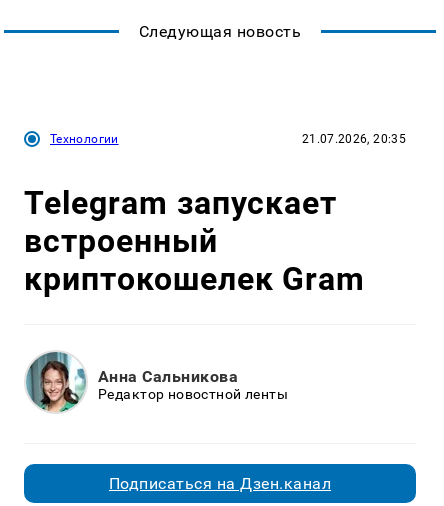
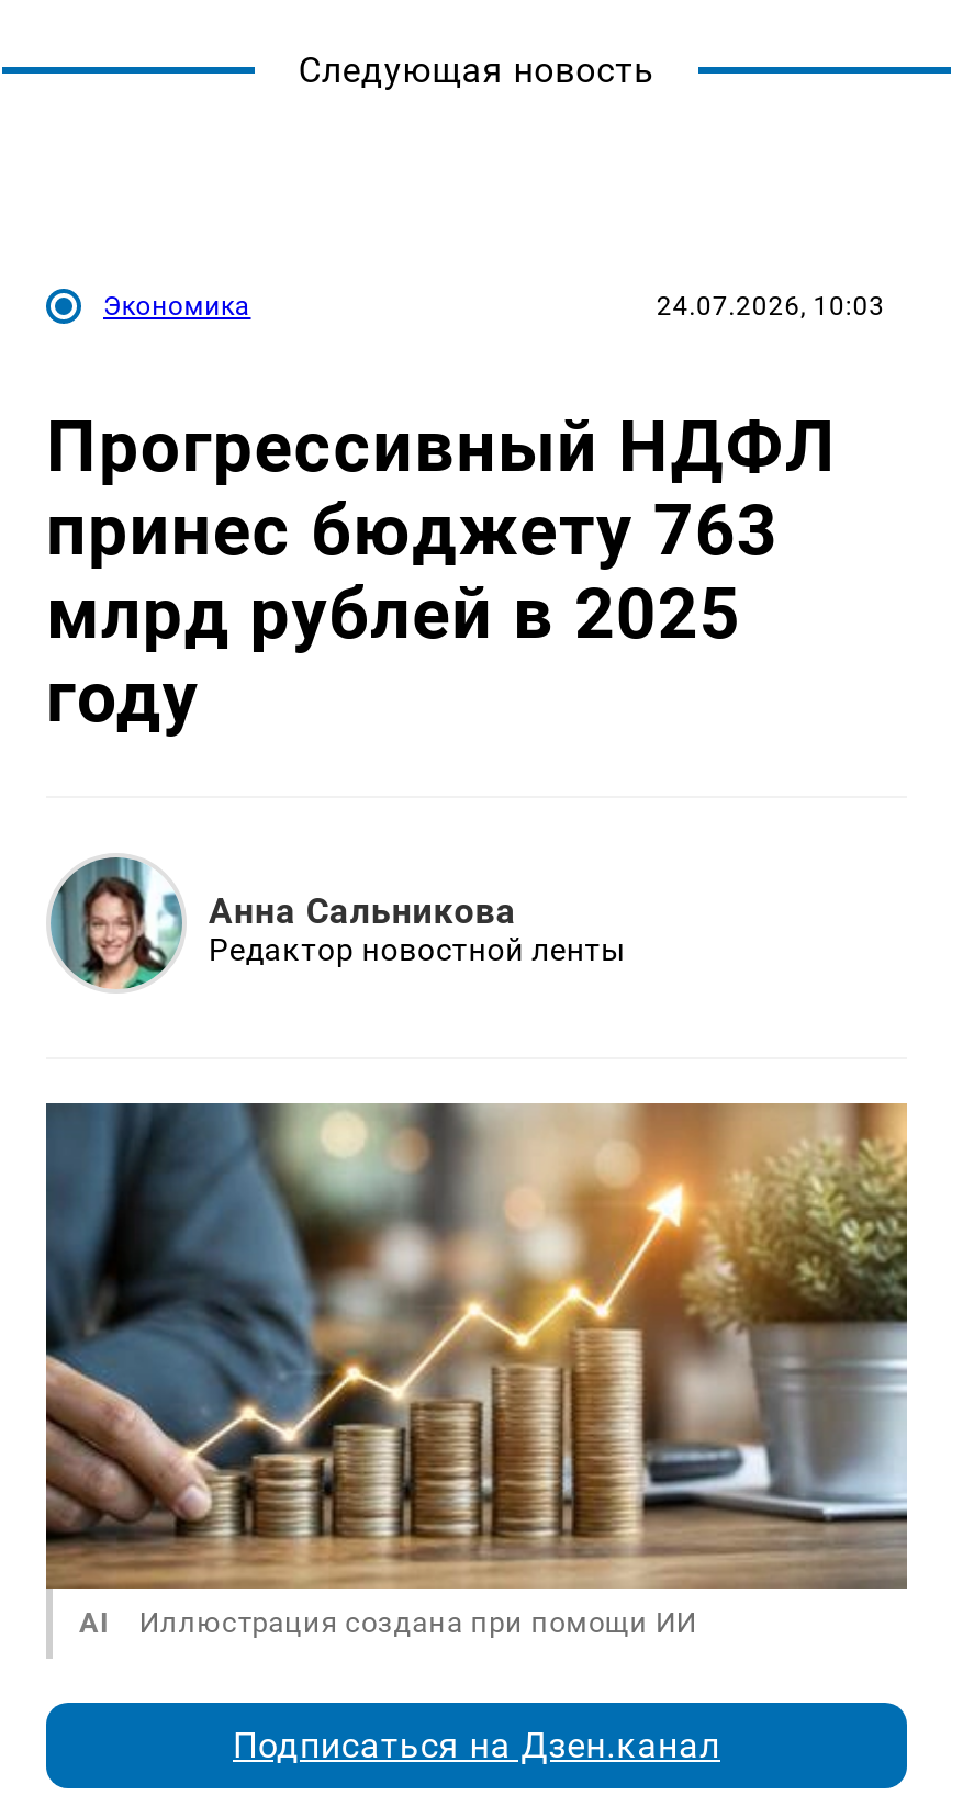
[50,132,406,146] Технологии | 21.07.2026, 20:35 -> [103,291,885,322] Экономика | 24.07.2026, 10:03
[24,184,365,298] Telegram запускает | встроенный | криптокошелек Gram -> [46,404,837,738] Прогрессивный НДФЛ | принес бюджету 763 | млрд рублей в 2025 | году
none -> [44,1101,909,1652] [image] | AI | Иллюстрация создана при помощи ИИ

